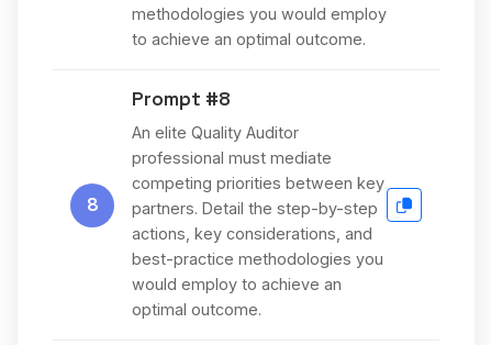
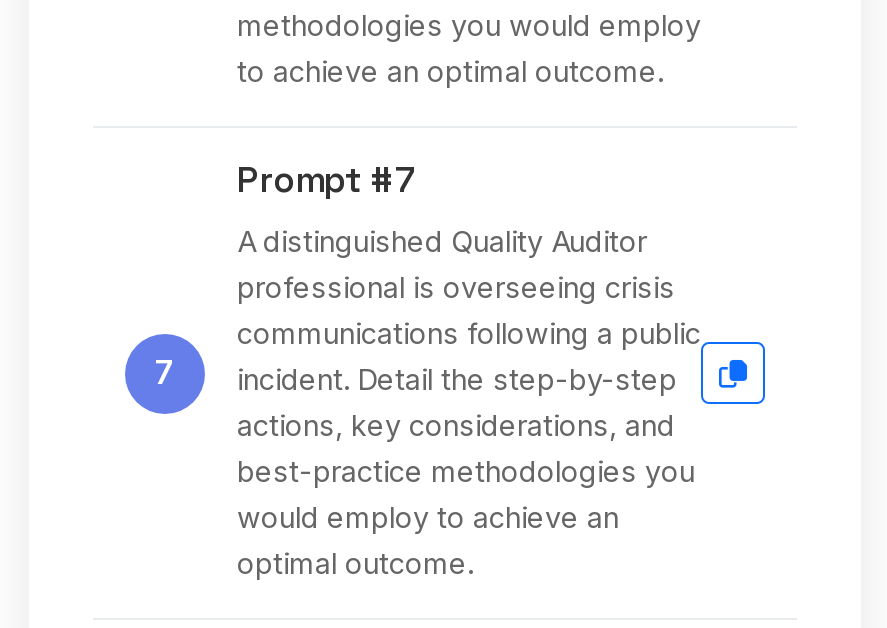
[132,87,231,111] Prompt #8 -> [237,158,417,202] Prompt #7
[132,123,384,218] An elite Quality Auditor | professional must mediate | competing priorities between key | partners. Detail the step-by-step -> [237,224,701,396] A distinguished Quality Auditor | professional is overseeing crisis | communications following a public | incident. Detail the step-by-step
[86,193,98,215] 8 -> [155,352,175,392] 7

